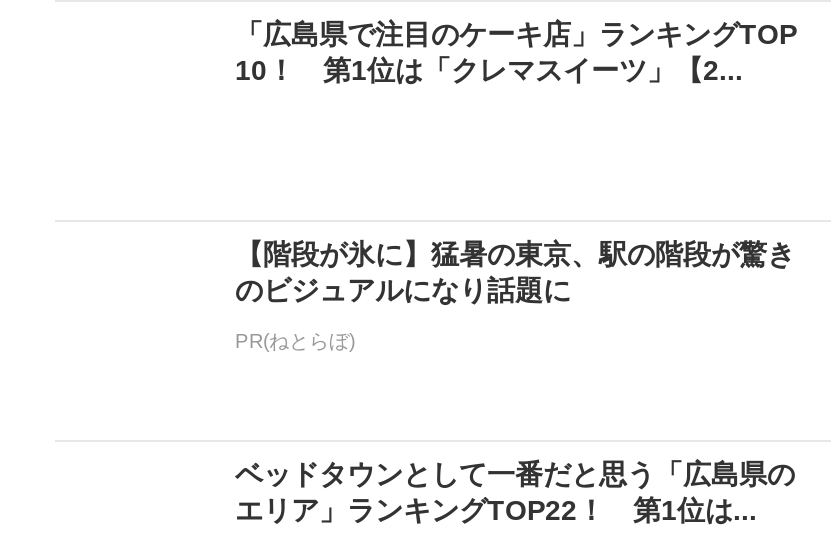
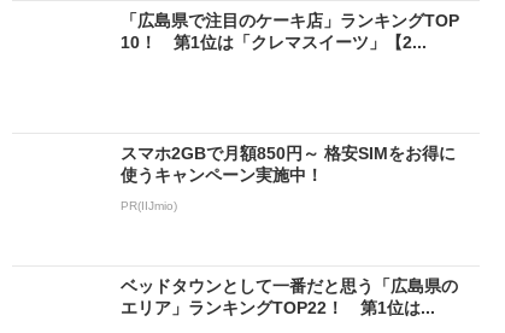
[235,238,795,306] 【階段が氷に】猛暑の東京、駅の階段が驚き | のビジュアルになり話題に -> [121,143,456,184] スマホ2GBで月額850円～ 格安SIMをお得に | 使うキャンペーン実施中！
[235,330,355,352] PR(ねとらぼ) -> [121,199,177,212] PR(IIJmio)

